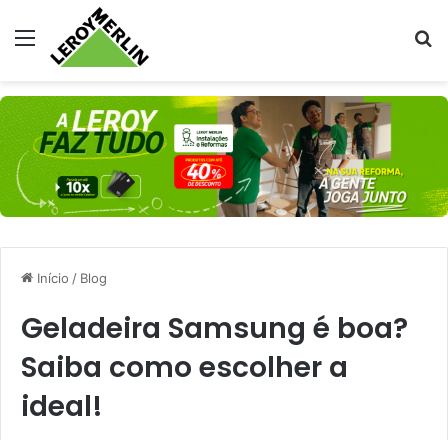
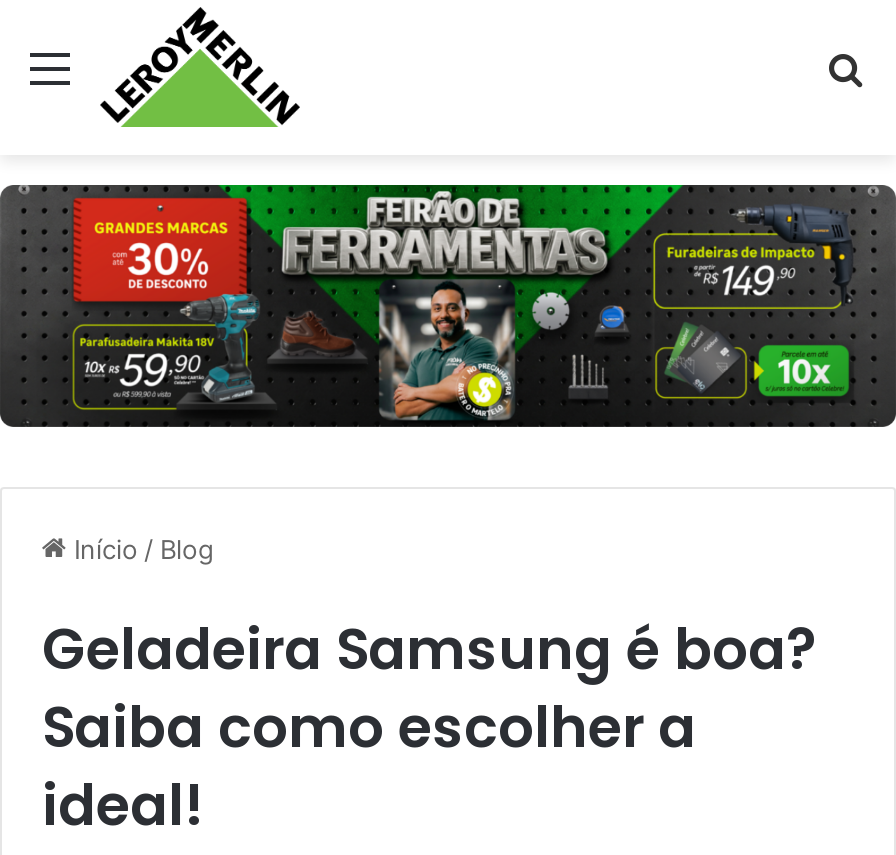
[3,95,445,218] [image] -> [6,183,890,429] [image]

